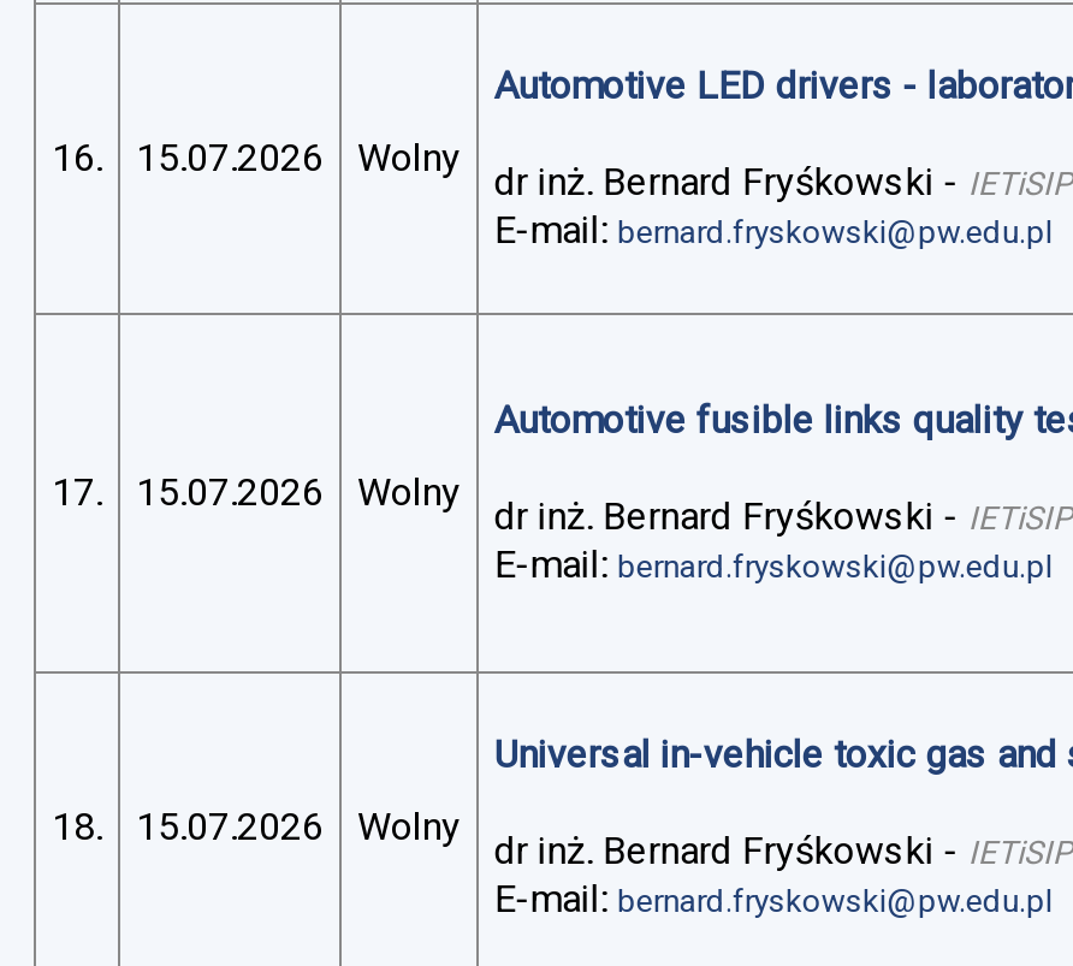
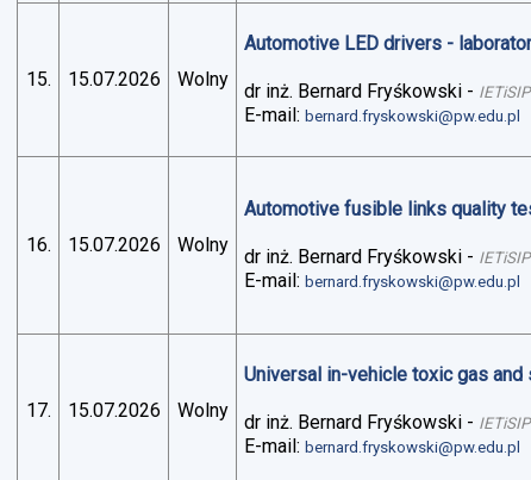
[52,134,461,179] 16. 15.07.2026 Wolny -> [26,67,228,90] 15. 15.07.2026 Wolny
[52,468,461,514] 17. 15.07.2026 Wolny -> [26,233,228,256] 16. 15.07.2026 Wolny
[52,803,461,848] 18. 15.07.2026 Wolny -> [26,399,228,421] 17. 15.07.2026 Wolny

